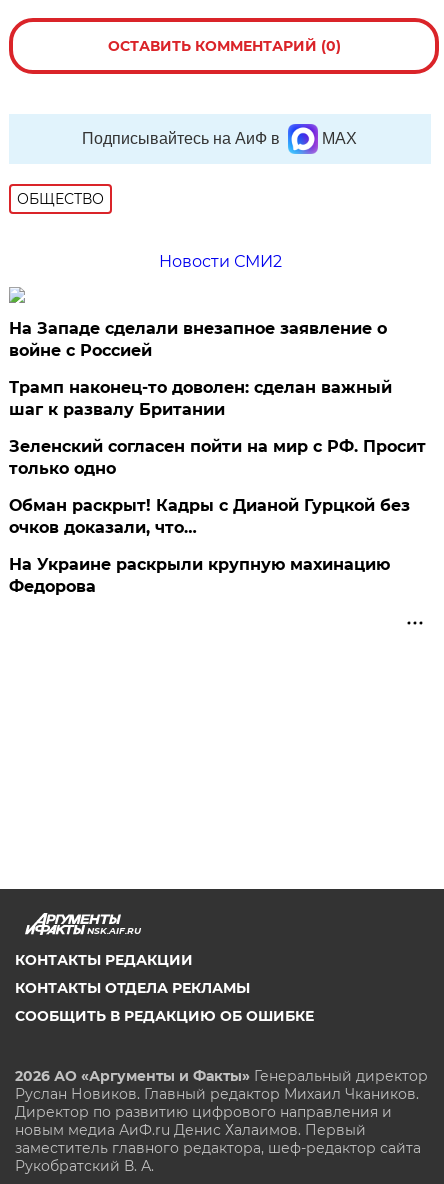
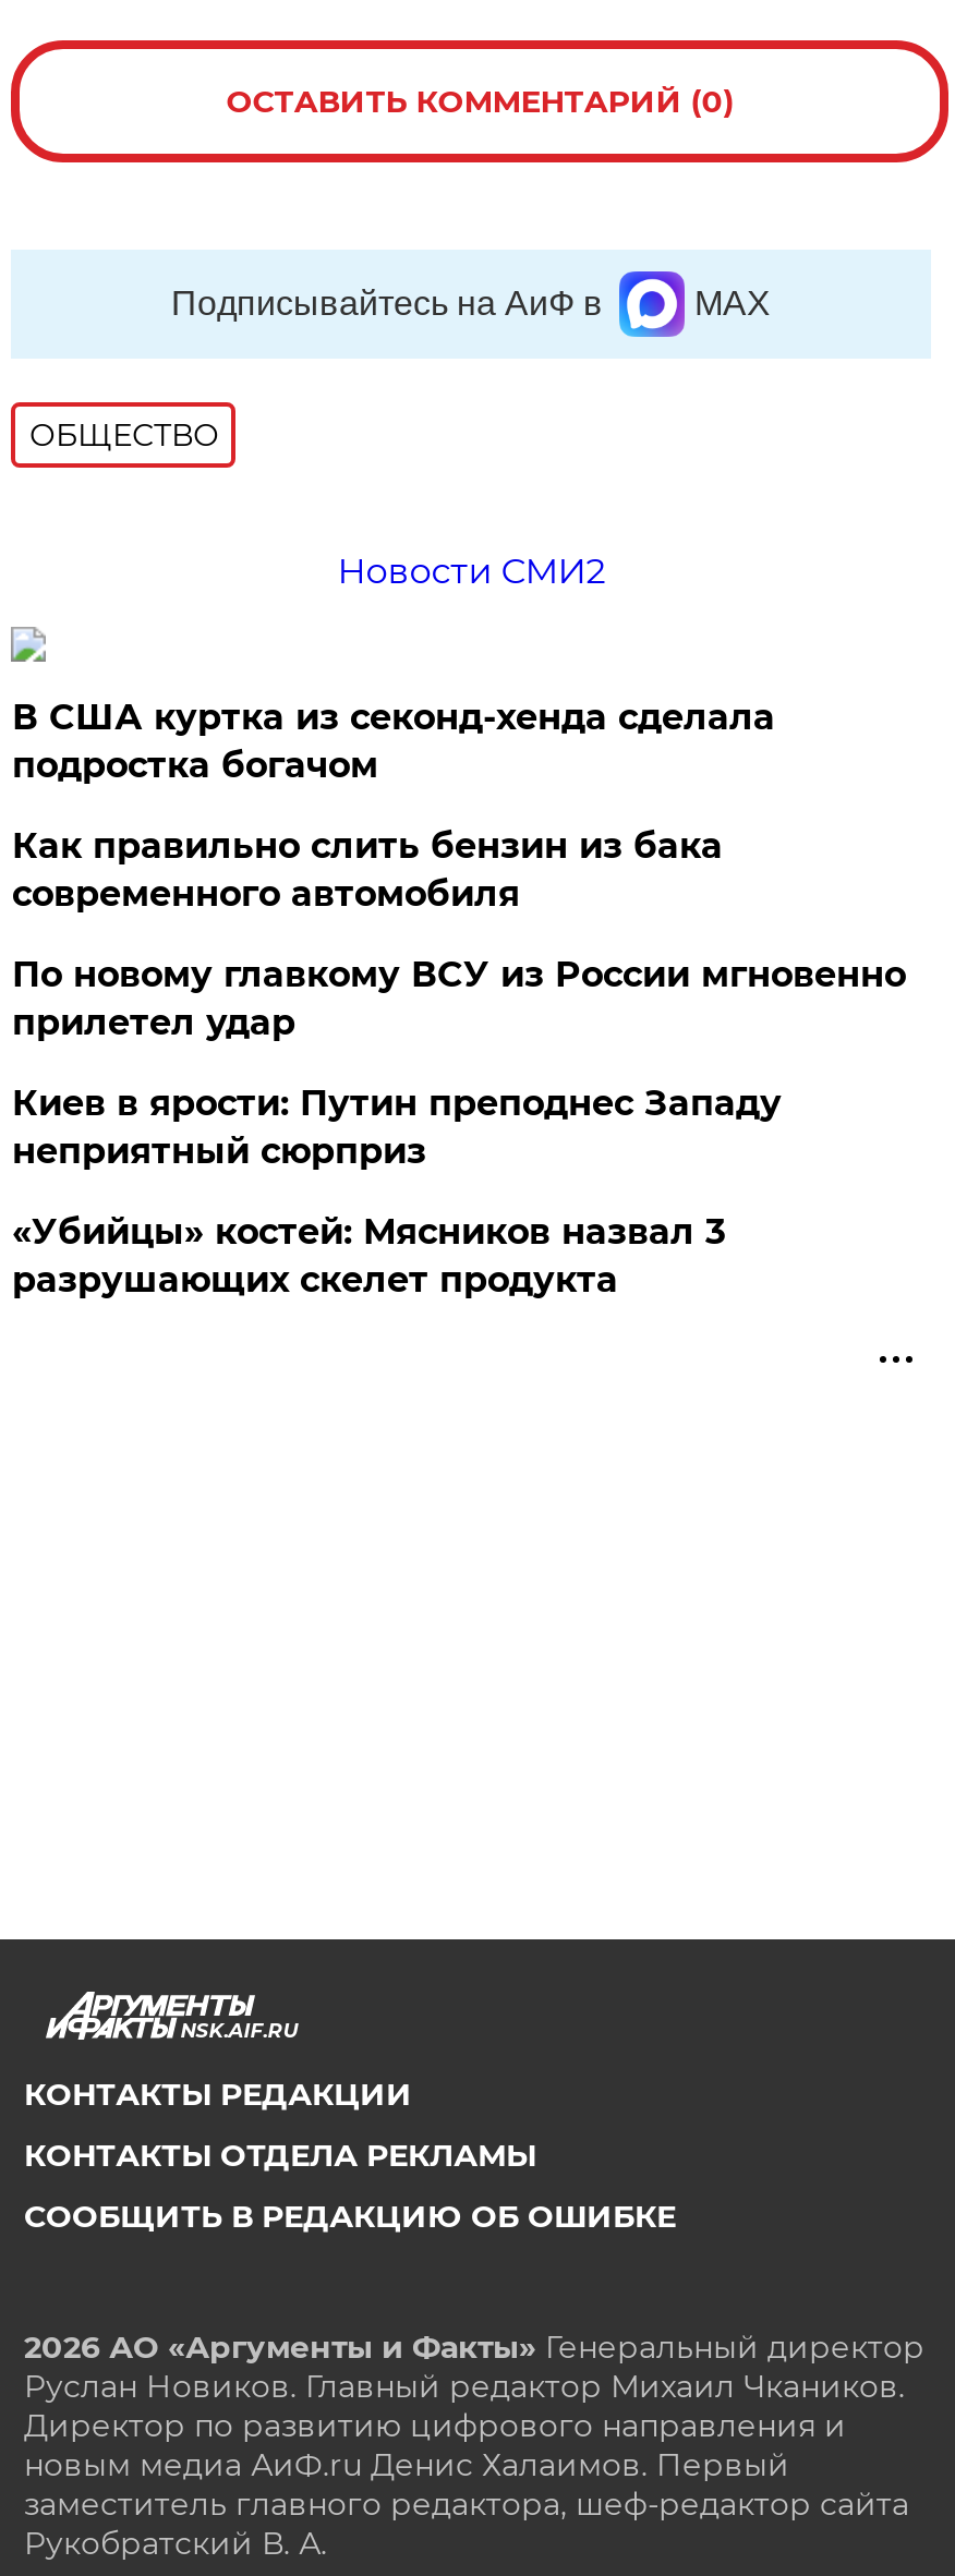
[9,319,387,360] На Западе сделали внезапное заявление о | войне с Россией -> [12,697,775,786] В США куртка из секонд-хенда сделала | подростка богачом
[9,378,392,419] Трамп наконец-то доволен: сделан важный | шаг к развалу Британии -> [12,825,723,915] Как правильно слить бензин из бака | современного автомобиля
[9,437,426,478] Зеленский согласен пойти на мир с РФ. Просит | только одно -> [12,954,906,1043] По новому главкому ВСУ из России мгновенно | прилетел удар
[9,496,410,537] Обман раскрыт! Кадры с Дианой Гурцкой без | очков доказали, что… -> [12,1083,781,1172] Киев в ярости: Путин преподнес Западу | неприятный сюрприз
[9,555,390,596] На Украине раскрыли крупную махинацию | Федорова -> [12,1211,725,1301] «Убийцы» костей: Мясников назвал 3 | разрушающих скелет продукта

